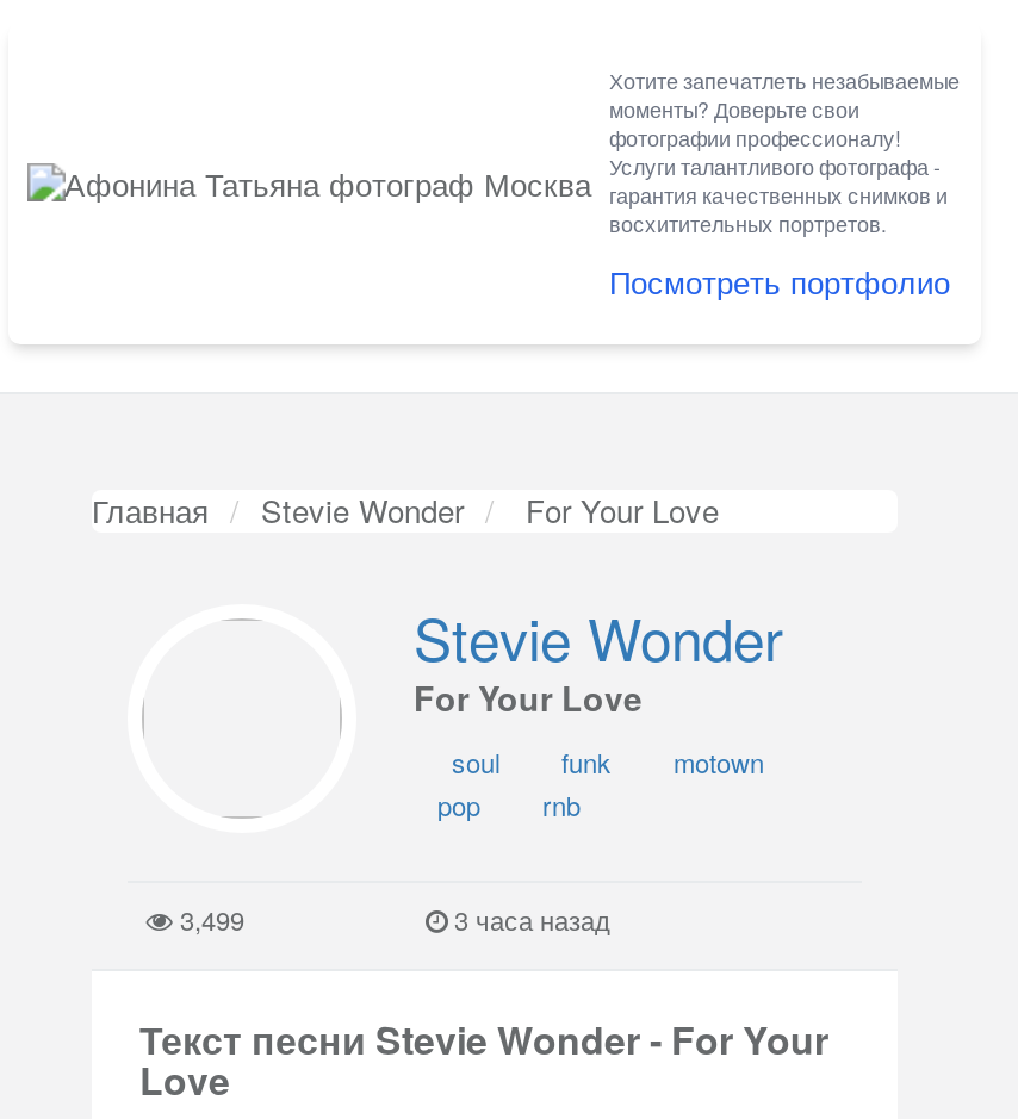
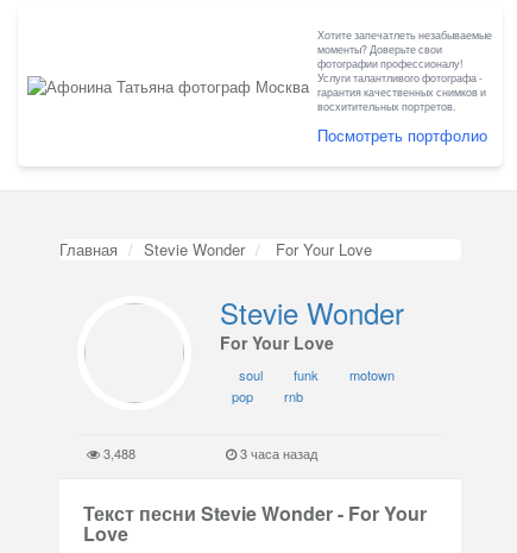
[173,900,244,938] 3,499 -> [100,444,135,463] 3,488

